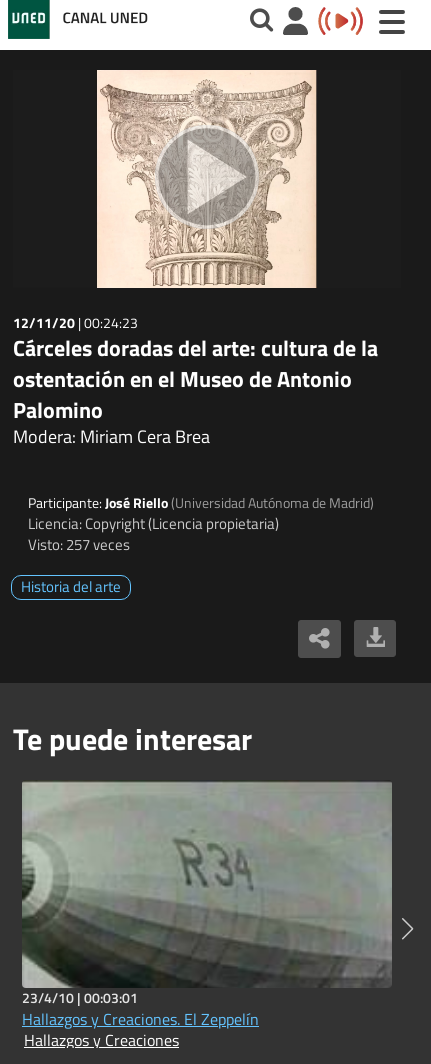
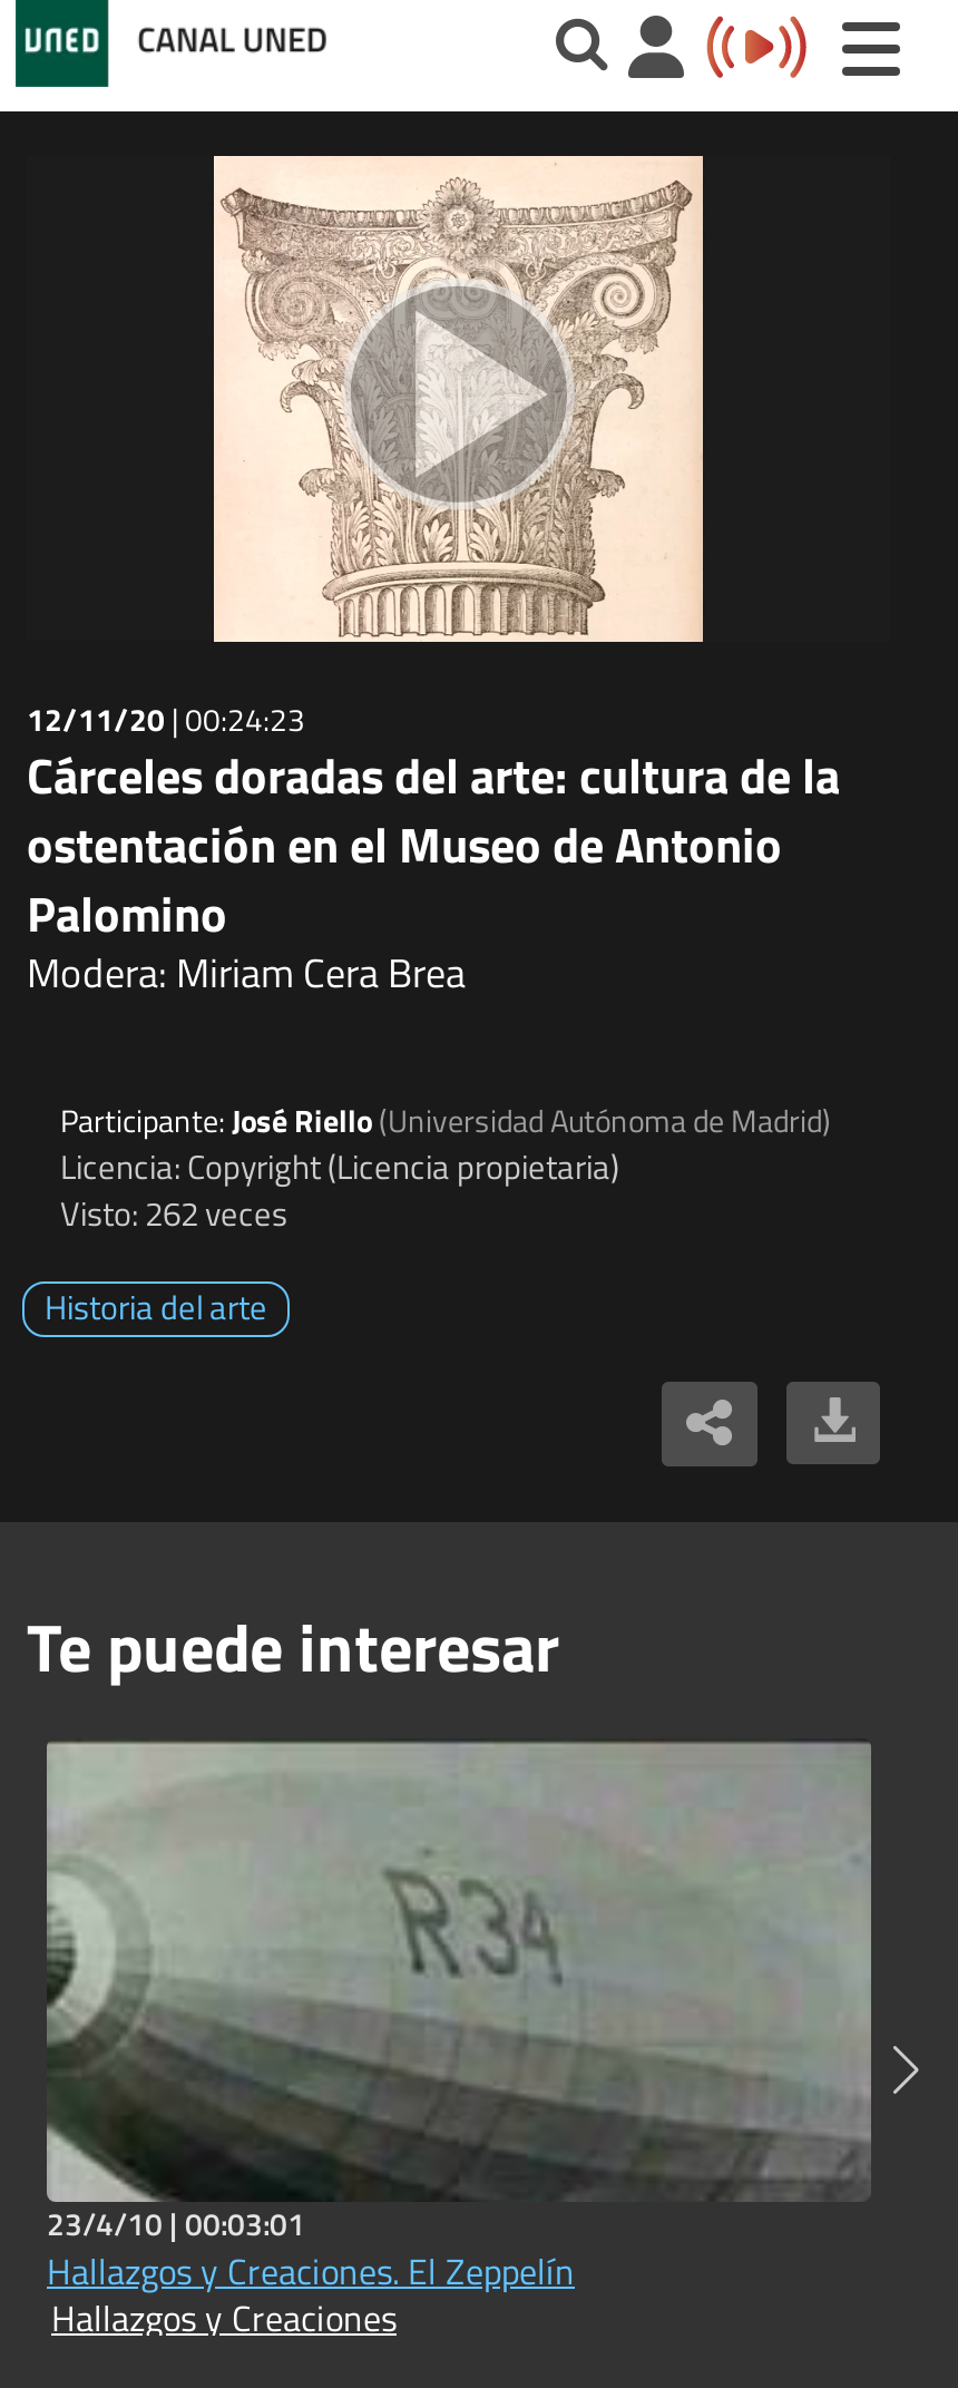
[28,533,130,556] Visto: 257 veces -> [60,1188,287,1240] Visto: 262 veces

